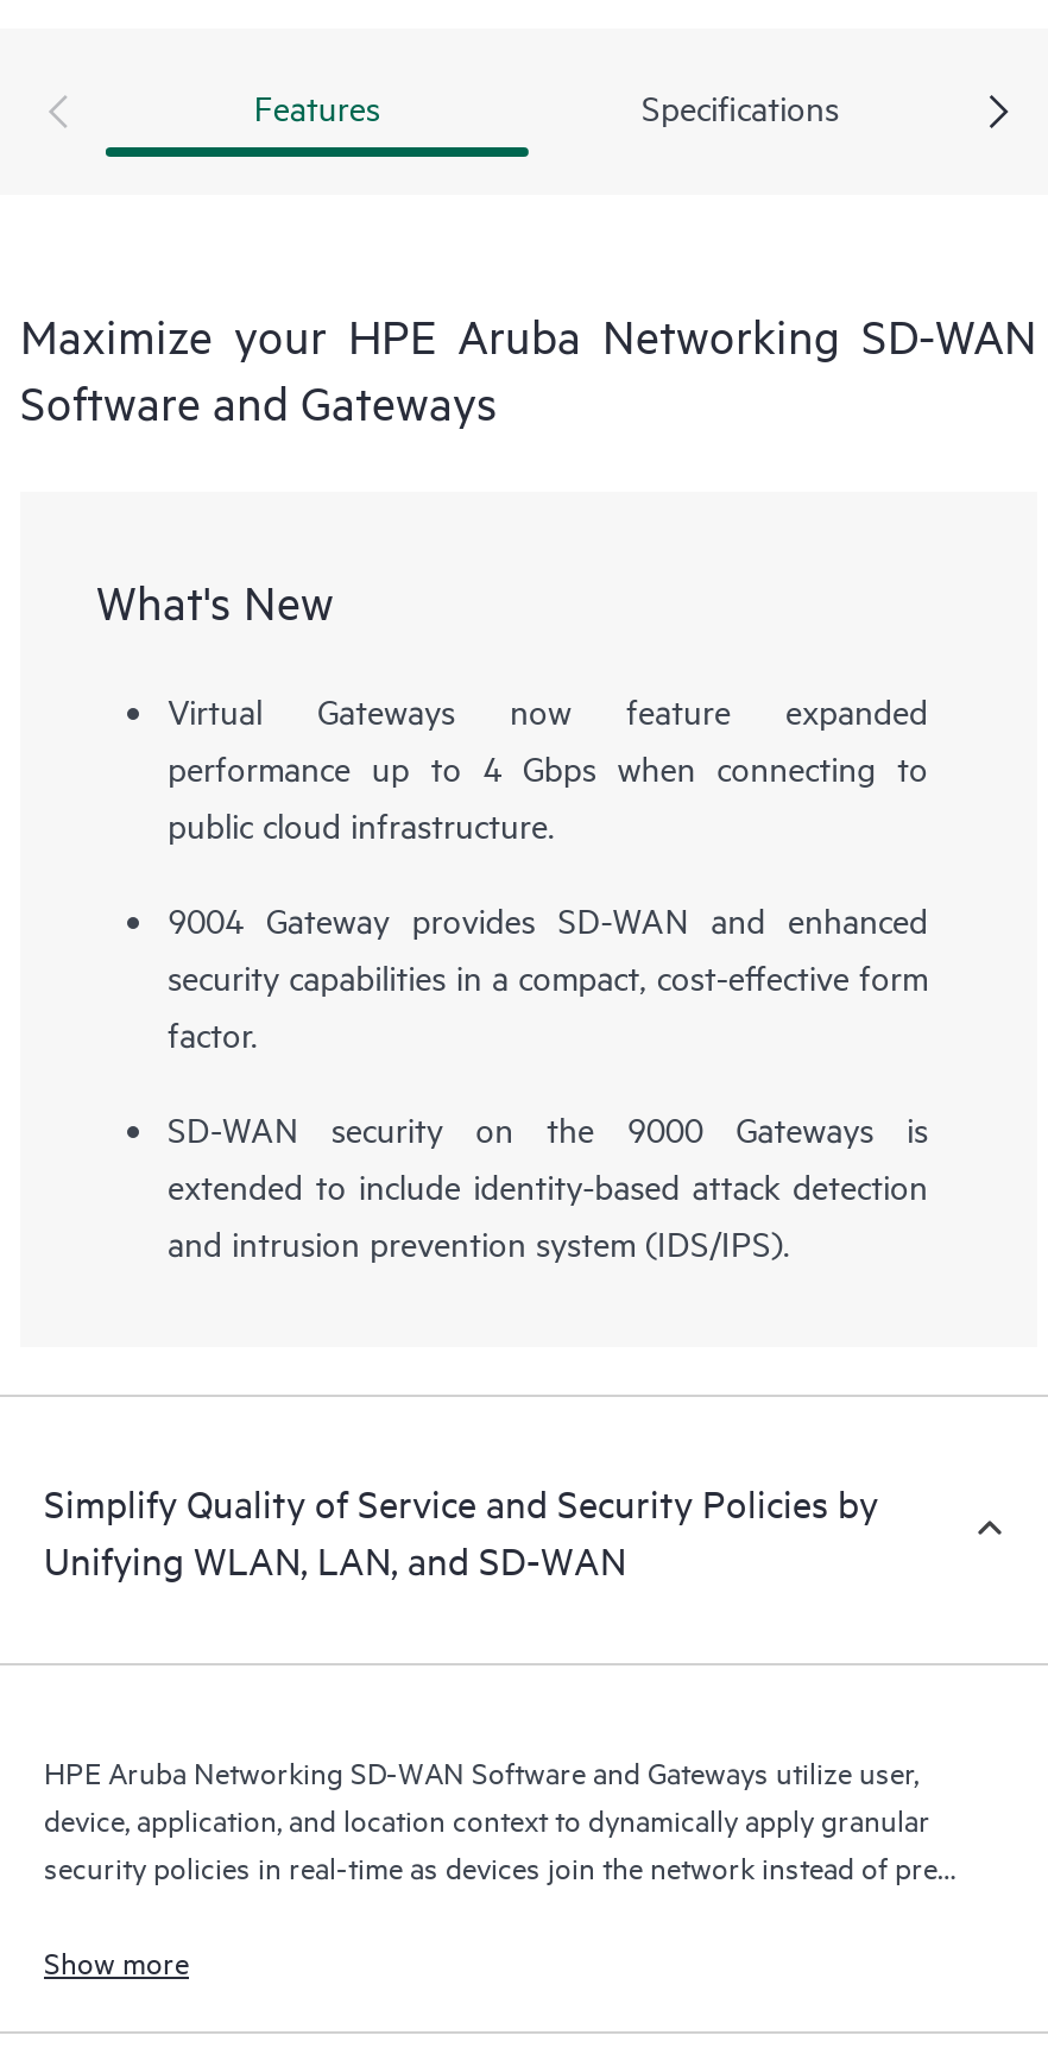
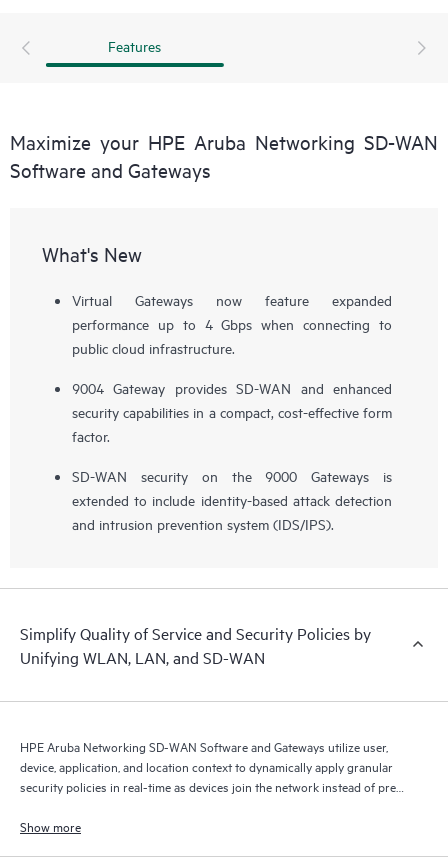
[642,83,839,128] Specifications -> none

